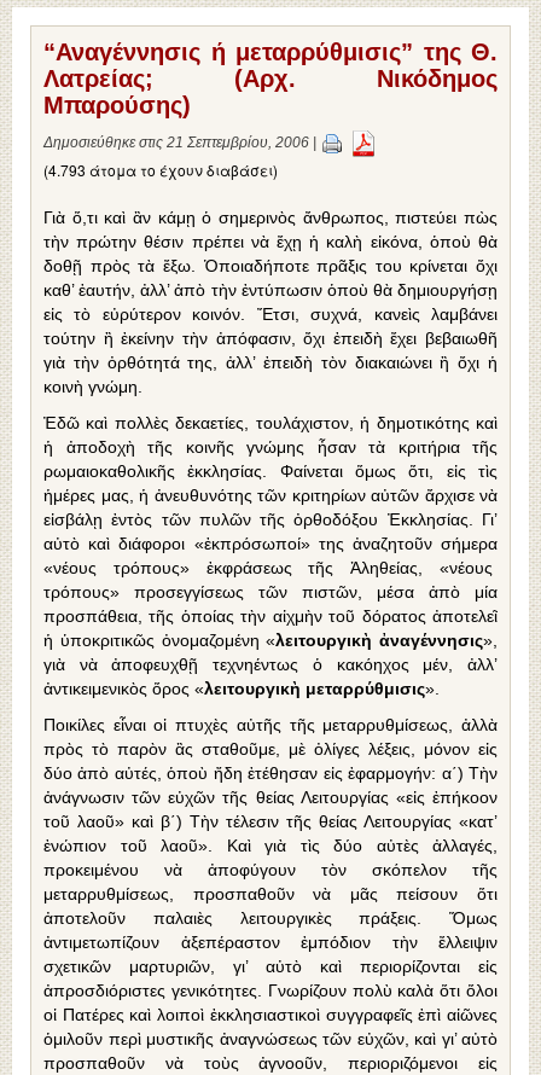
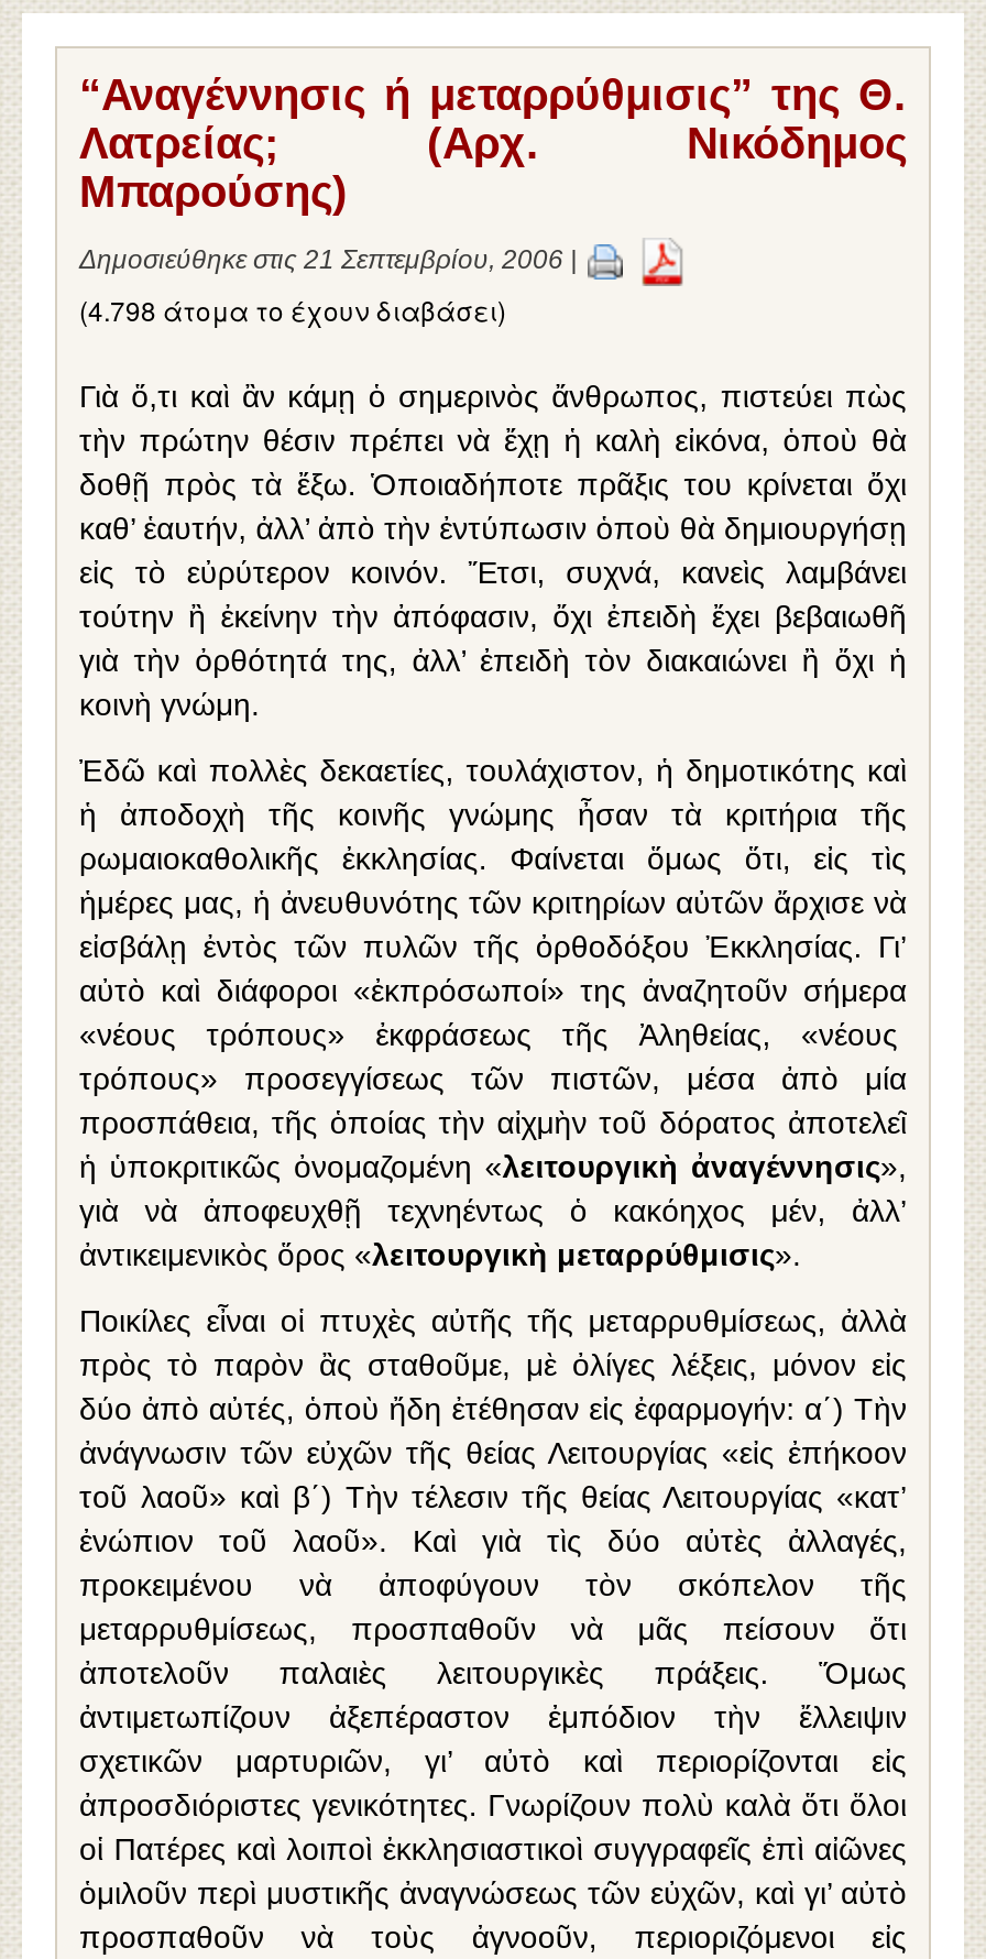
[43,160,278,180] (4.793 άτομα το έχουν διαβάσει) -> [79,291,506,328] (4.798 άτομα το έχουν διαβάσει)

